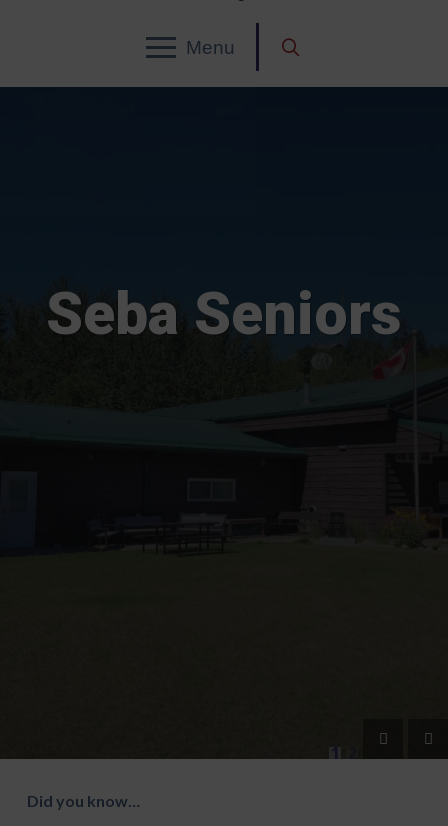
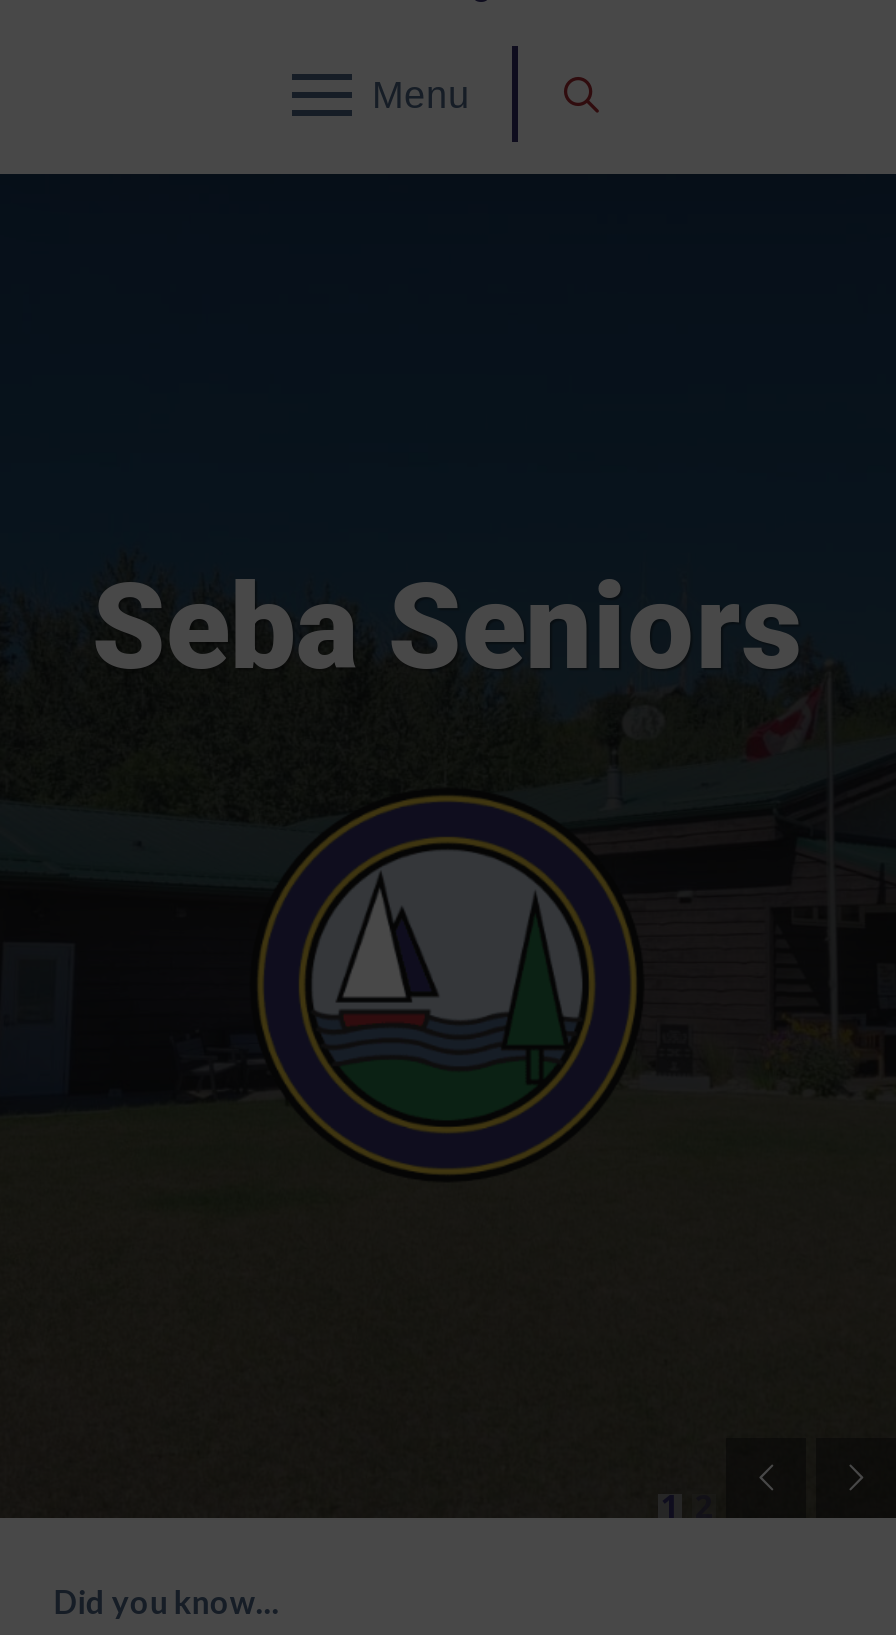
none -> [256,794,642,1182] [image]

